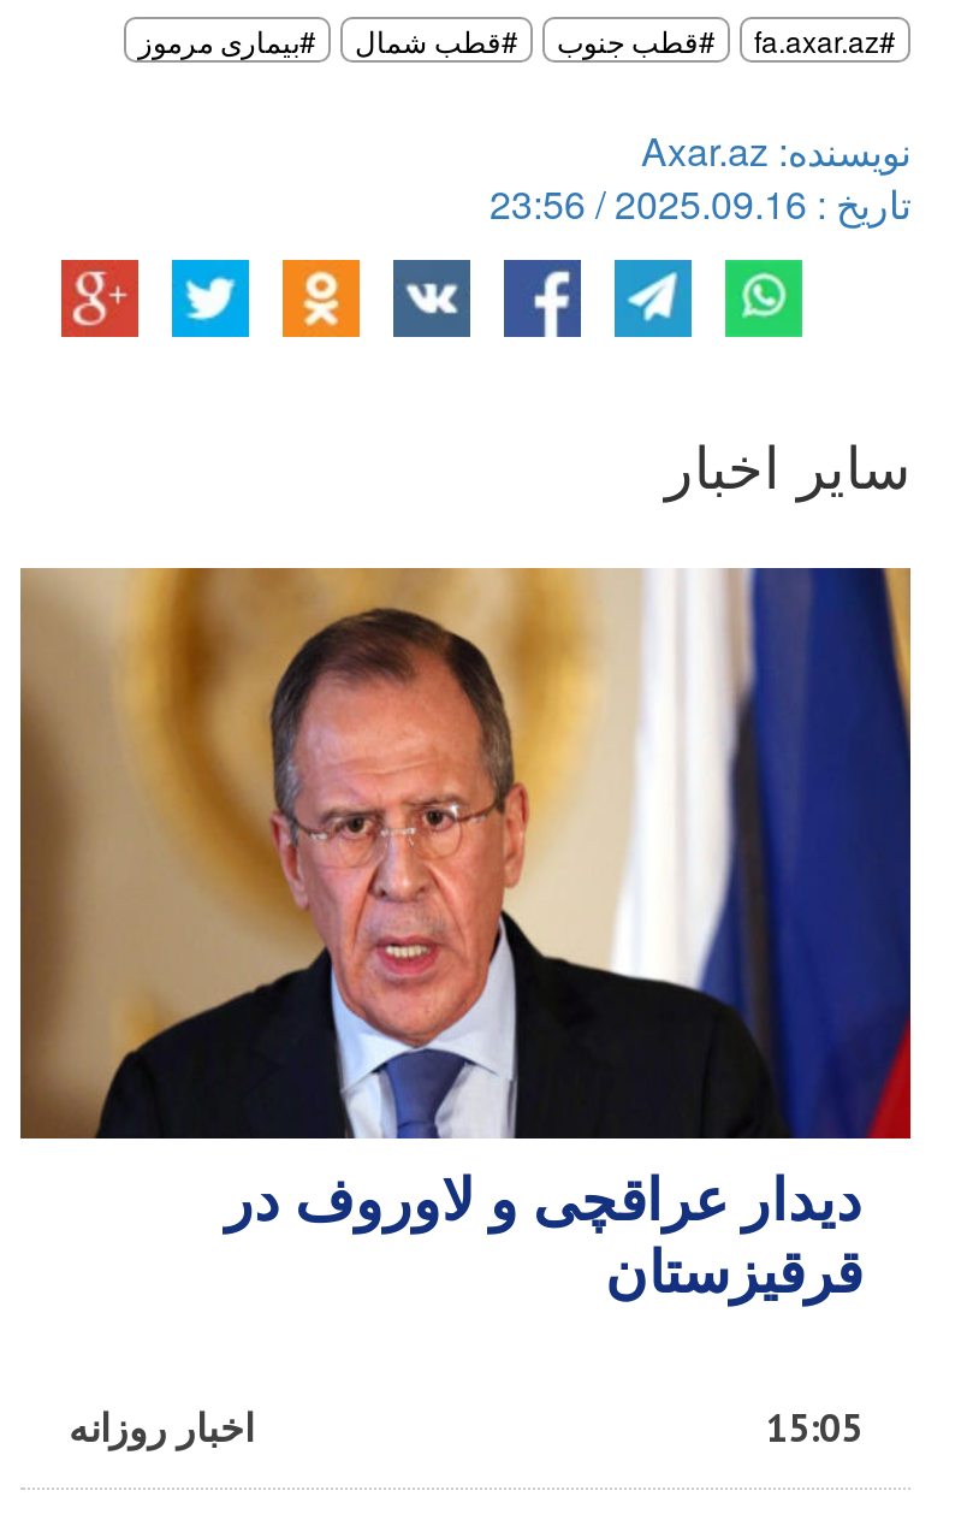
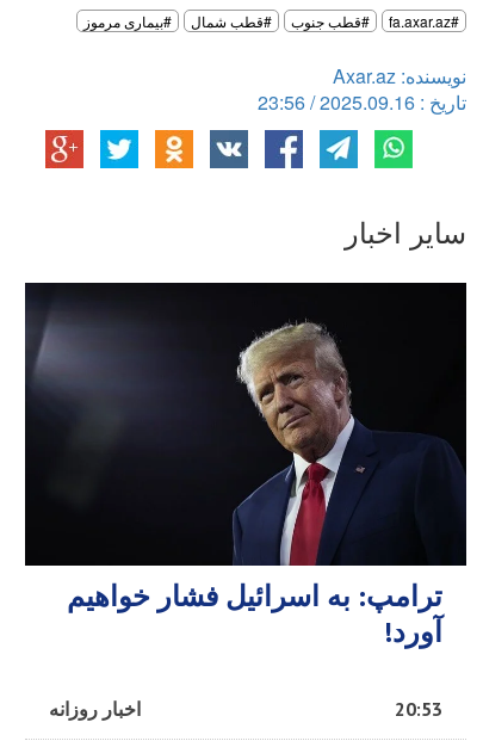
[18,566,913,1309] [image] | دیدار عراقچی و لاوروف در | قرقیزستان -> [24,282,467,650] [image] | ترامپ: به اسرائیل فشار خواهیم | آورد!
[766,1403,862,1451] 15:05 -> [395,697,442,721] 20:53

